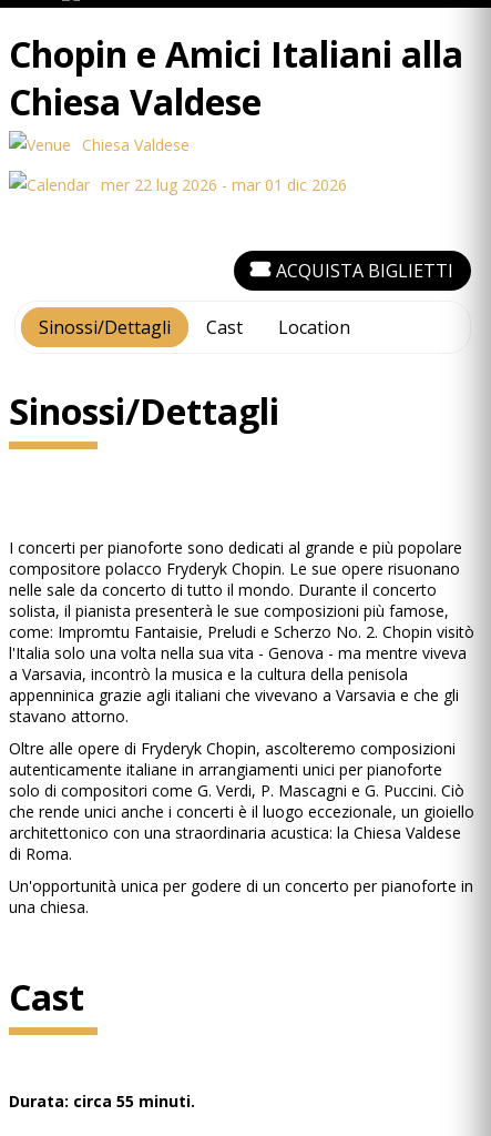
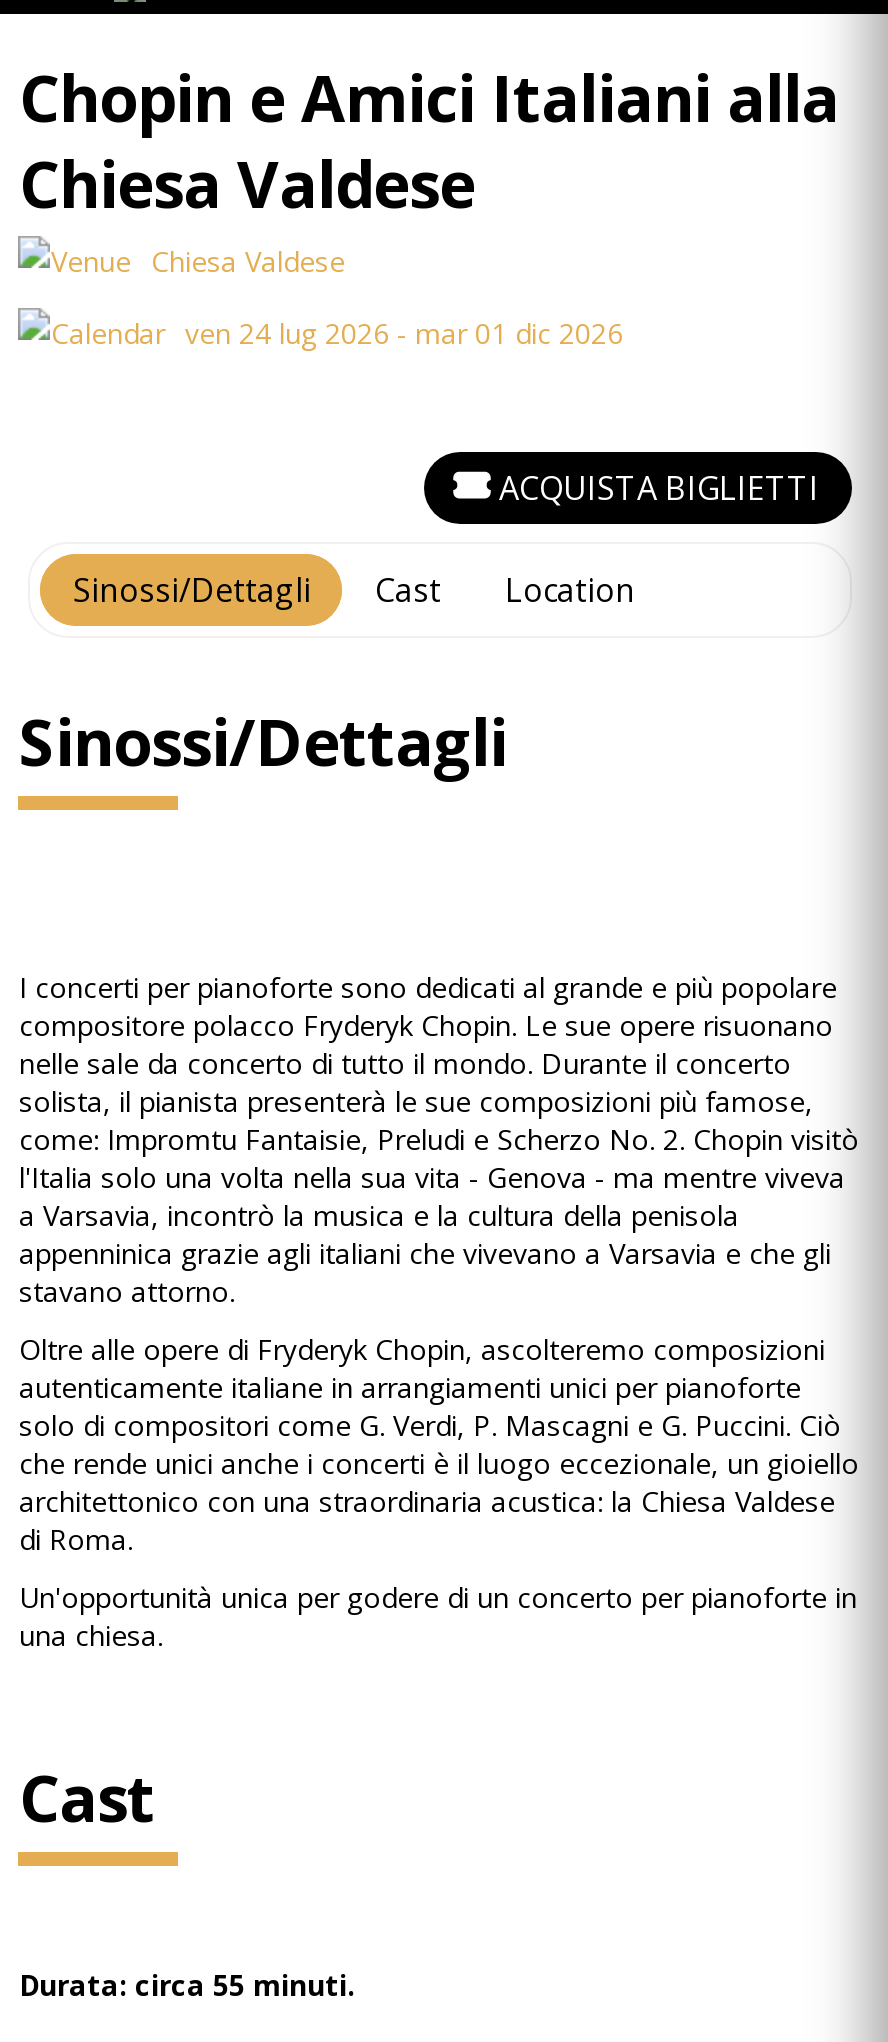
[101,174,347,195] mer 22 lug 2026 - mar 01 dic 2026 -> [185,314,623,352] ven 24 lug 2026 - mar 01 dic 2026

